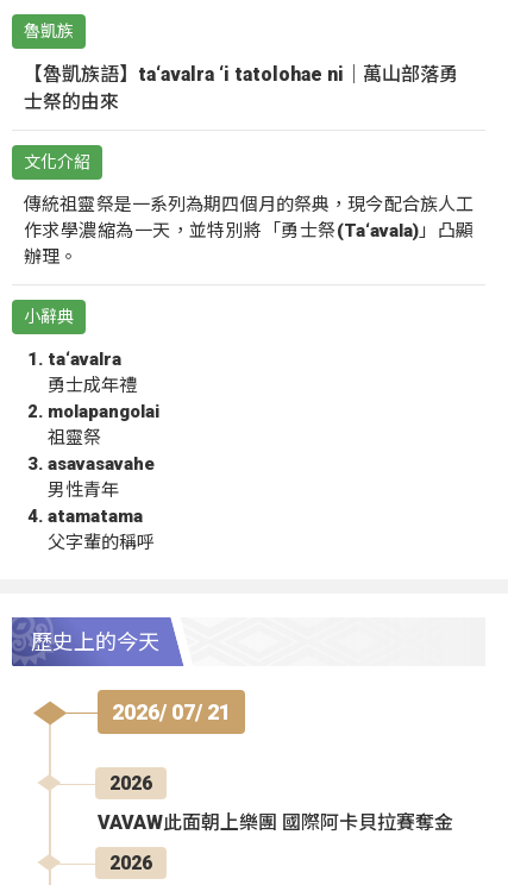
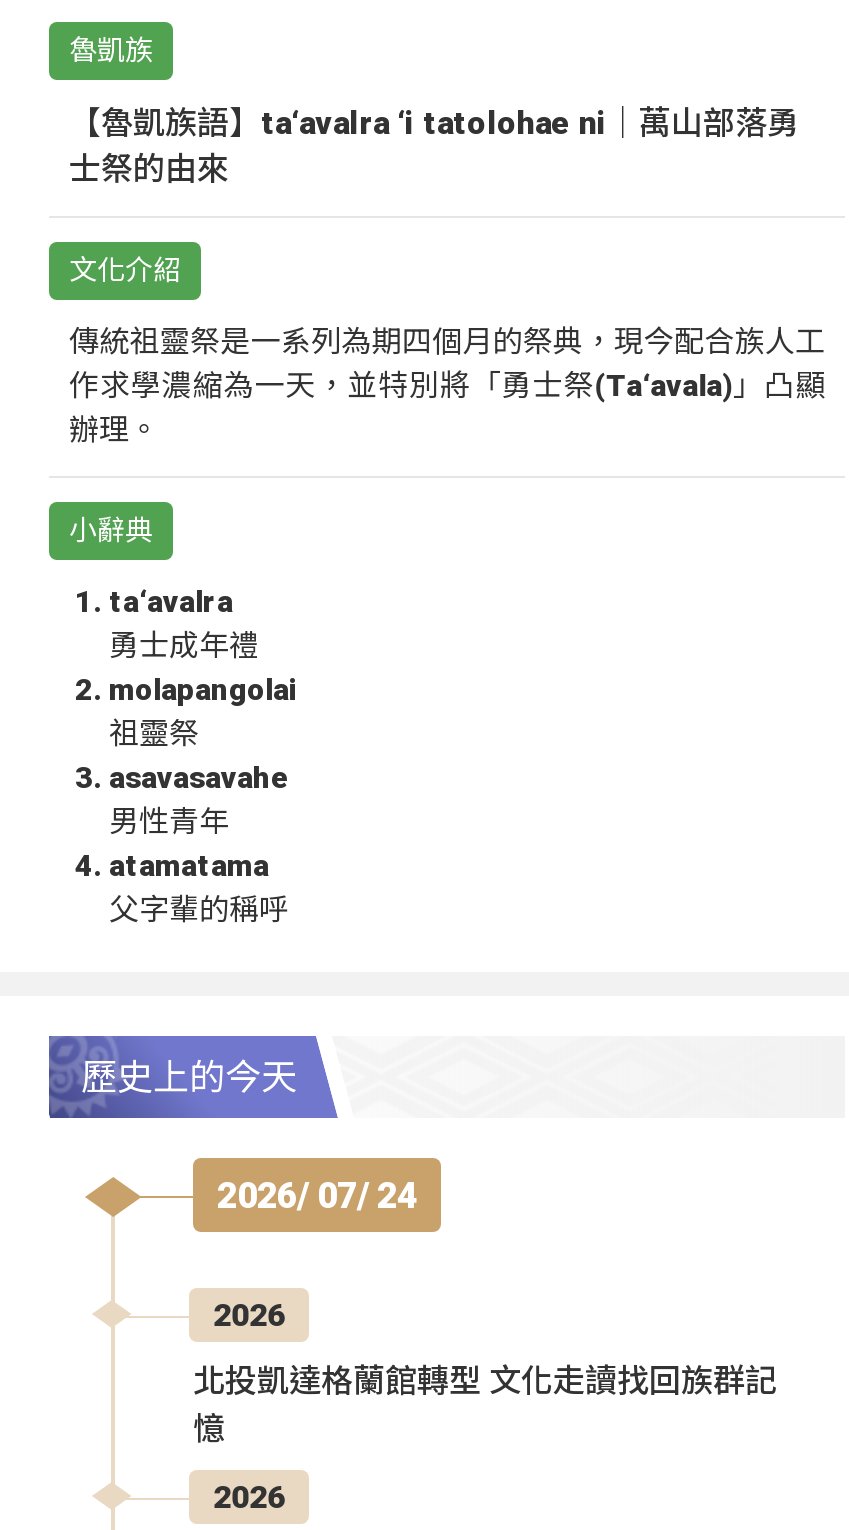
[112,700,231,725] 2026/ 07/ 21 -> [217,1175,417,1217] 2026/ 07/ 24
[98,812,453,834] VAVAW此面朝上樂團 國際阿卡貝拉賽奪金 -> [193,1363,777,1449] 北投凱達格蘭館轉型 文化走讀找回族群記 | 憶

